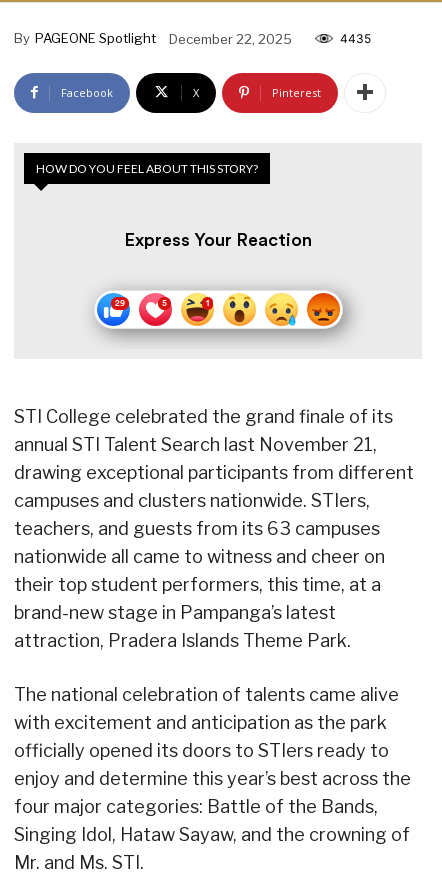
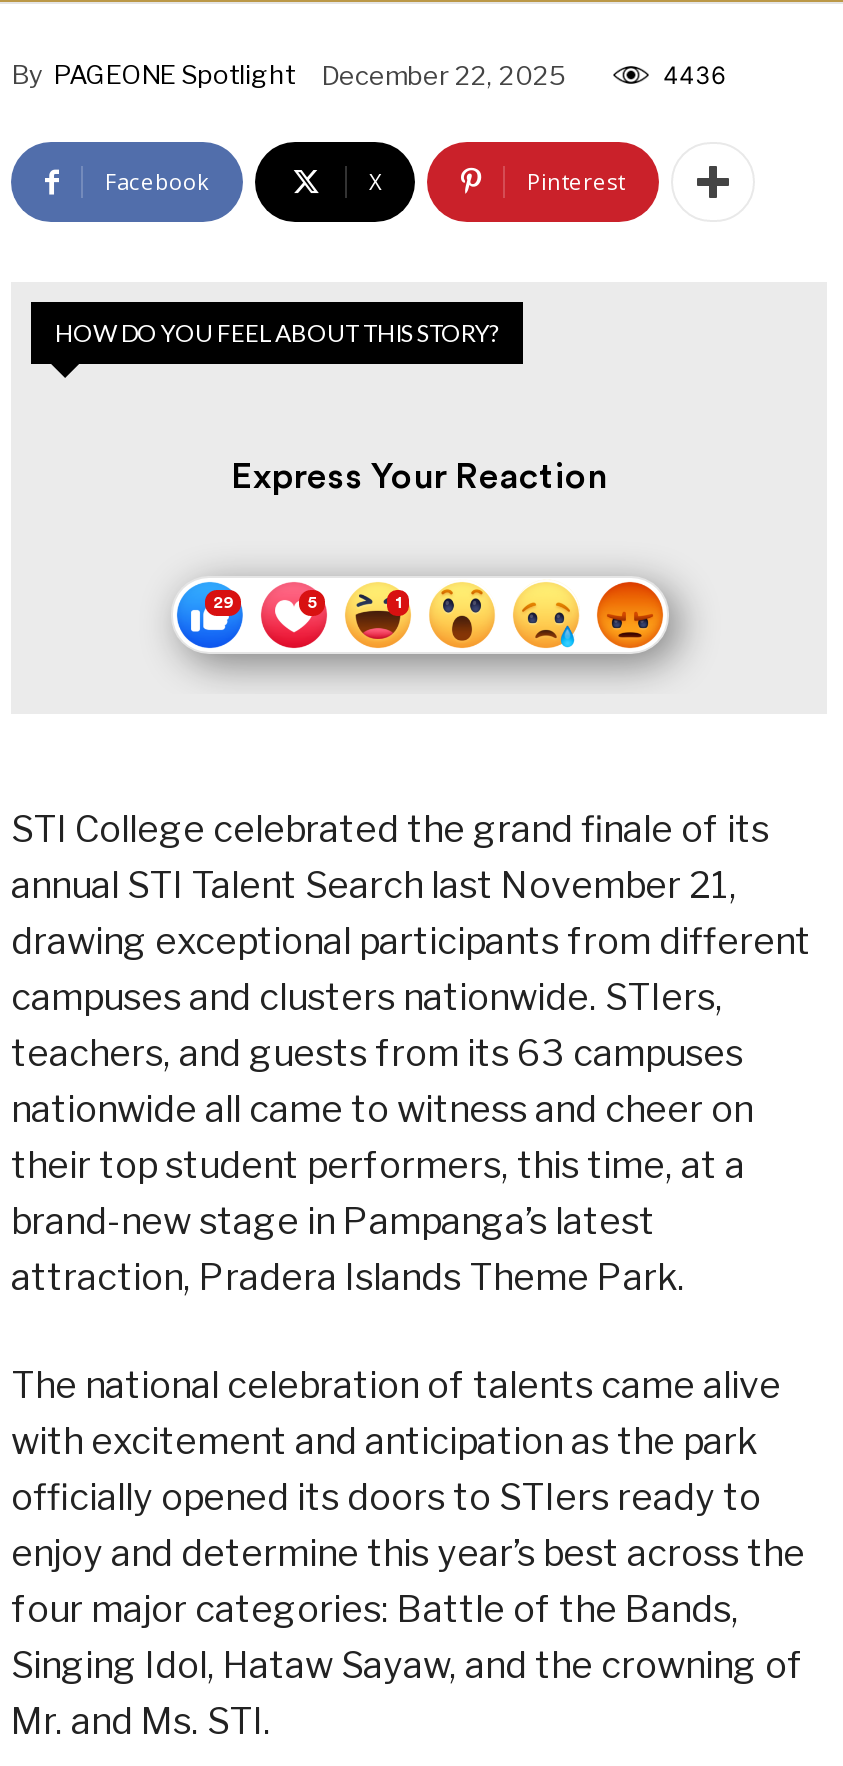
[340,31,371,46] 4435 -> [663,59,725,89] 4436

